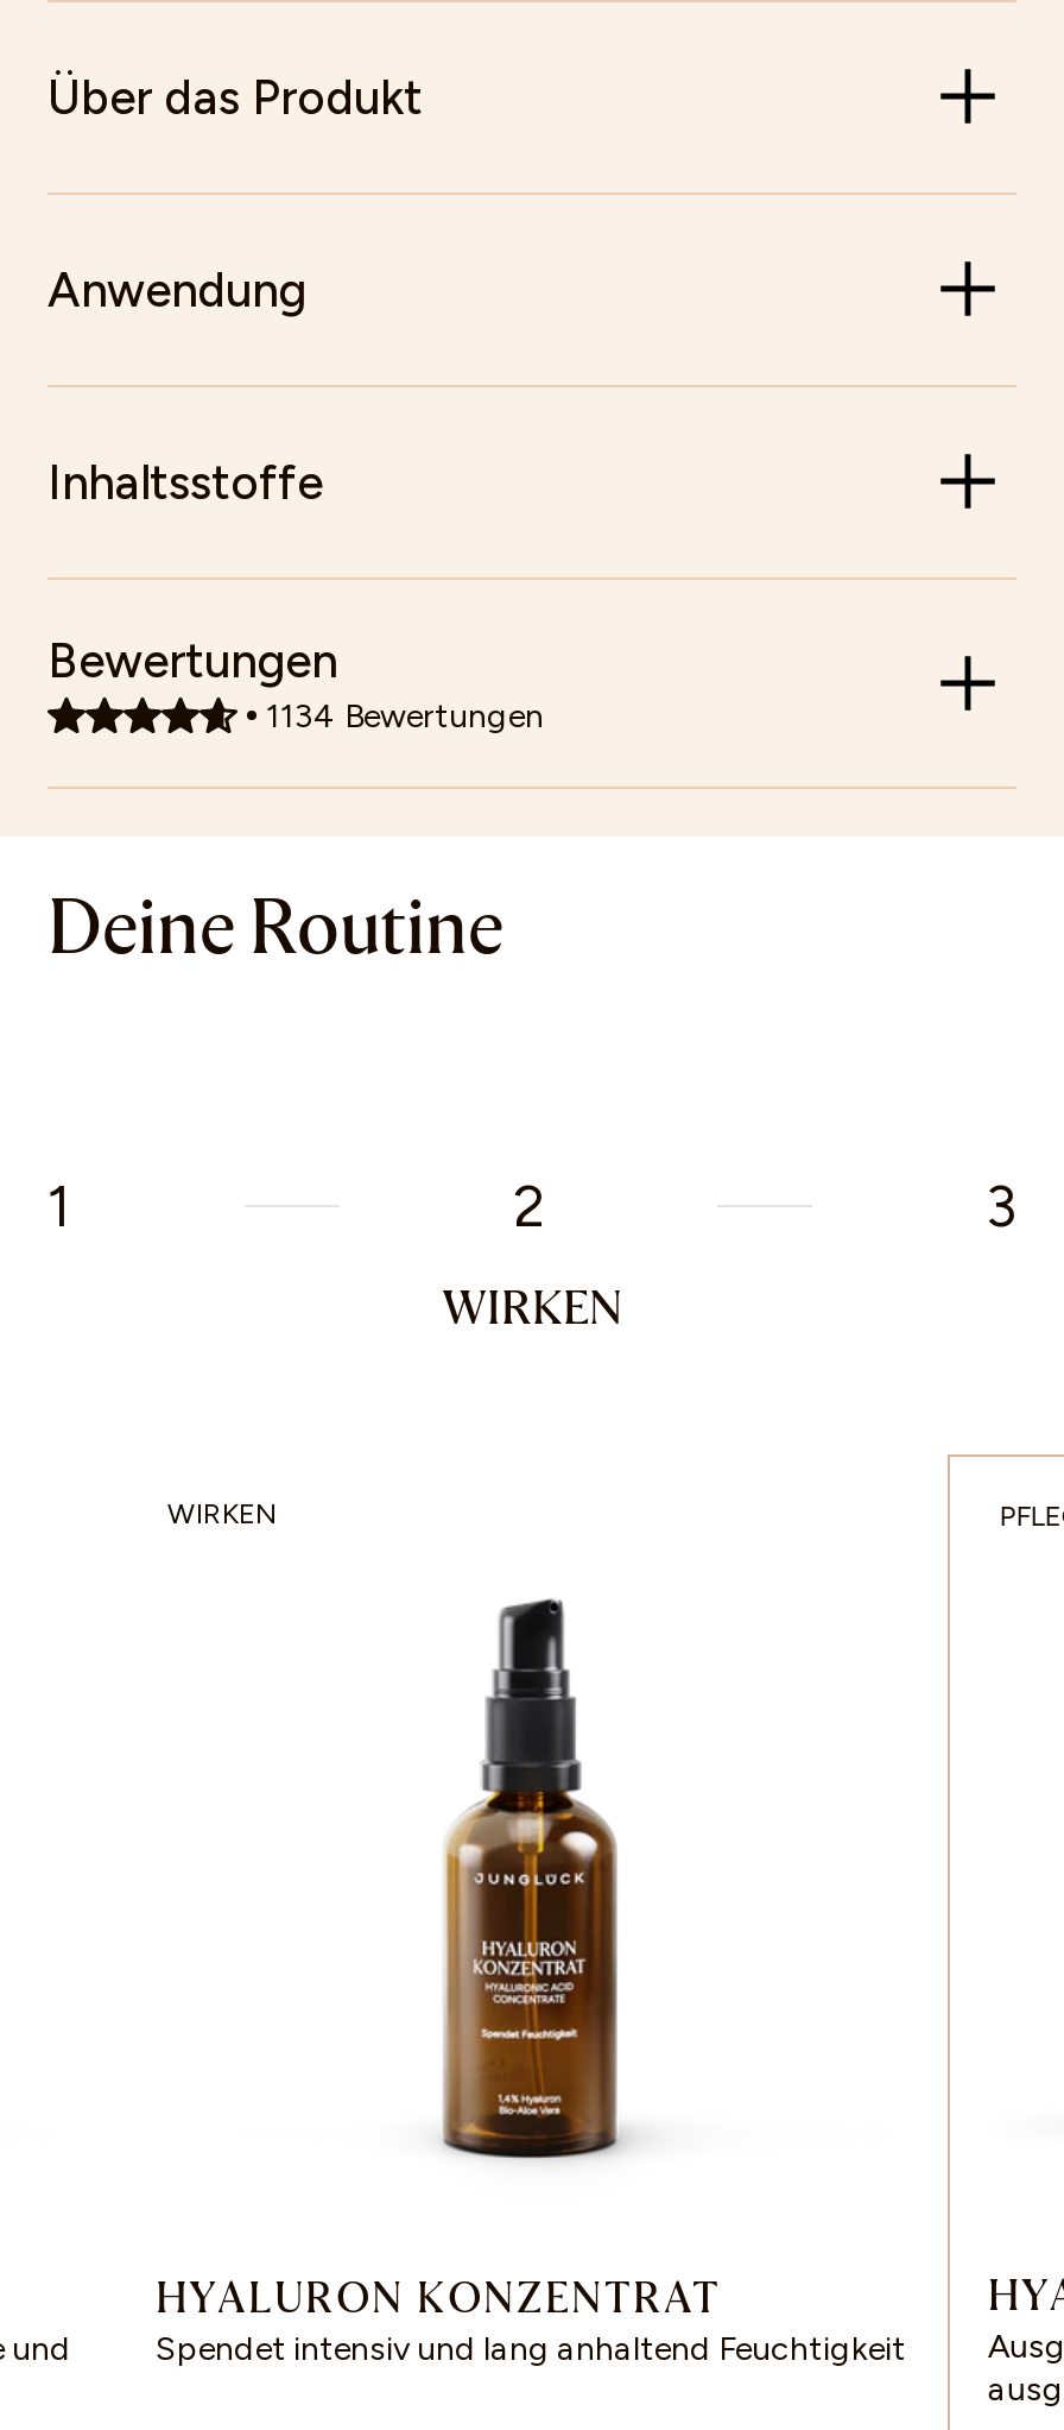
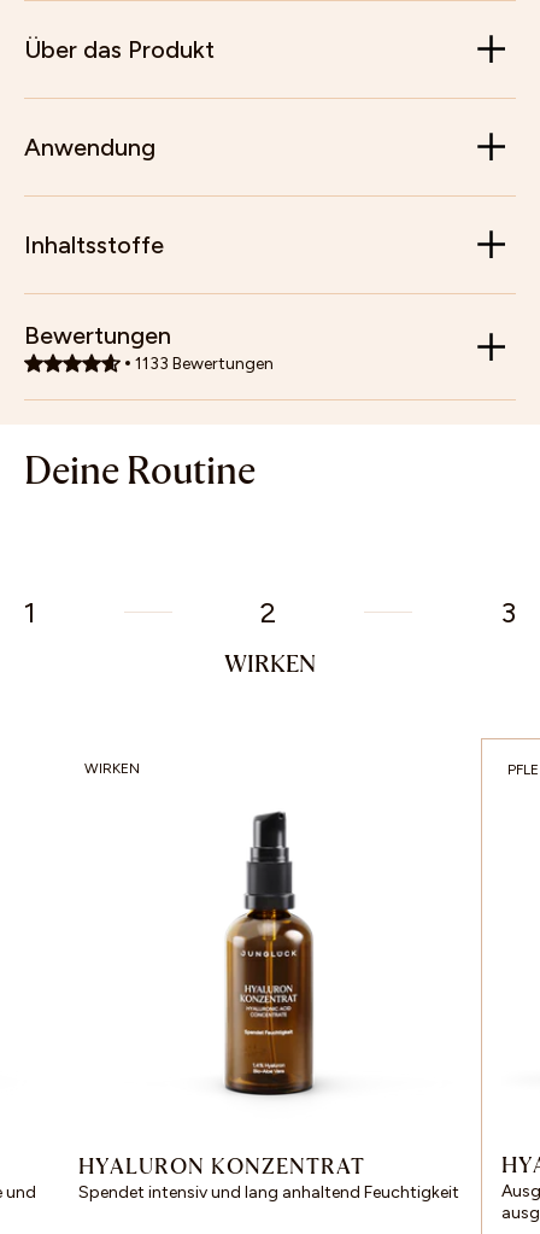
[266,695,544,736] 1134 Bewertungen -> [135,353,274,373] 1133 Bewertungen

